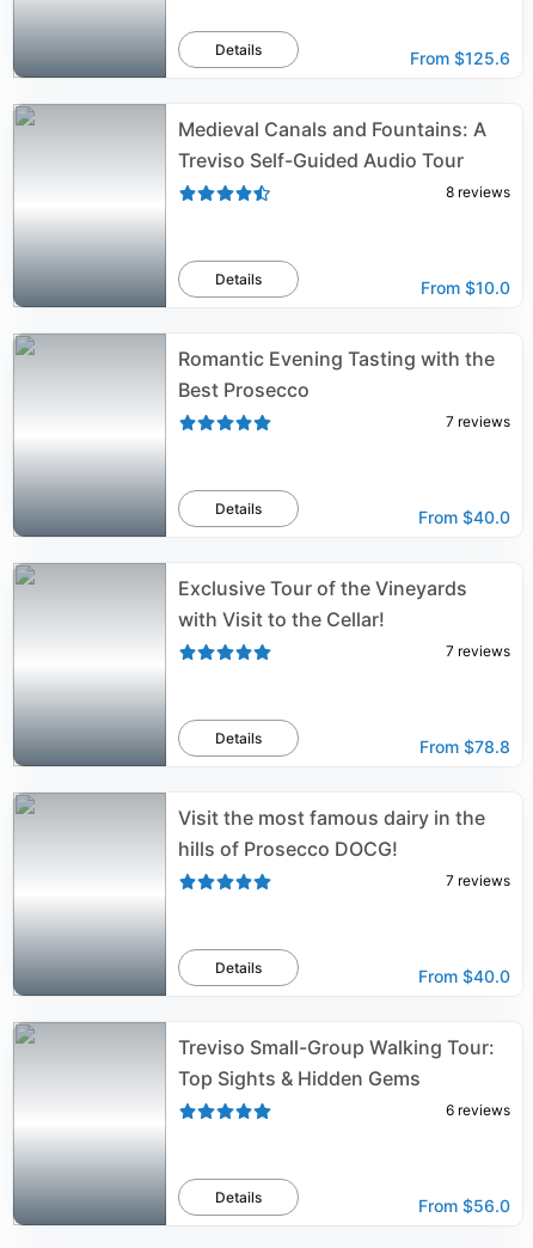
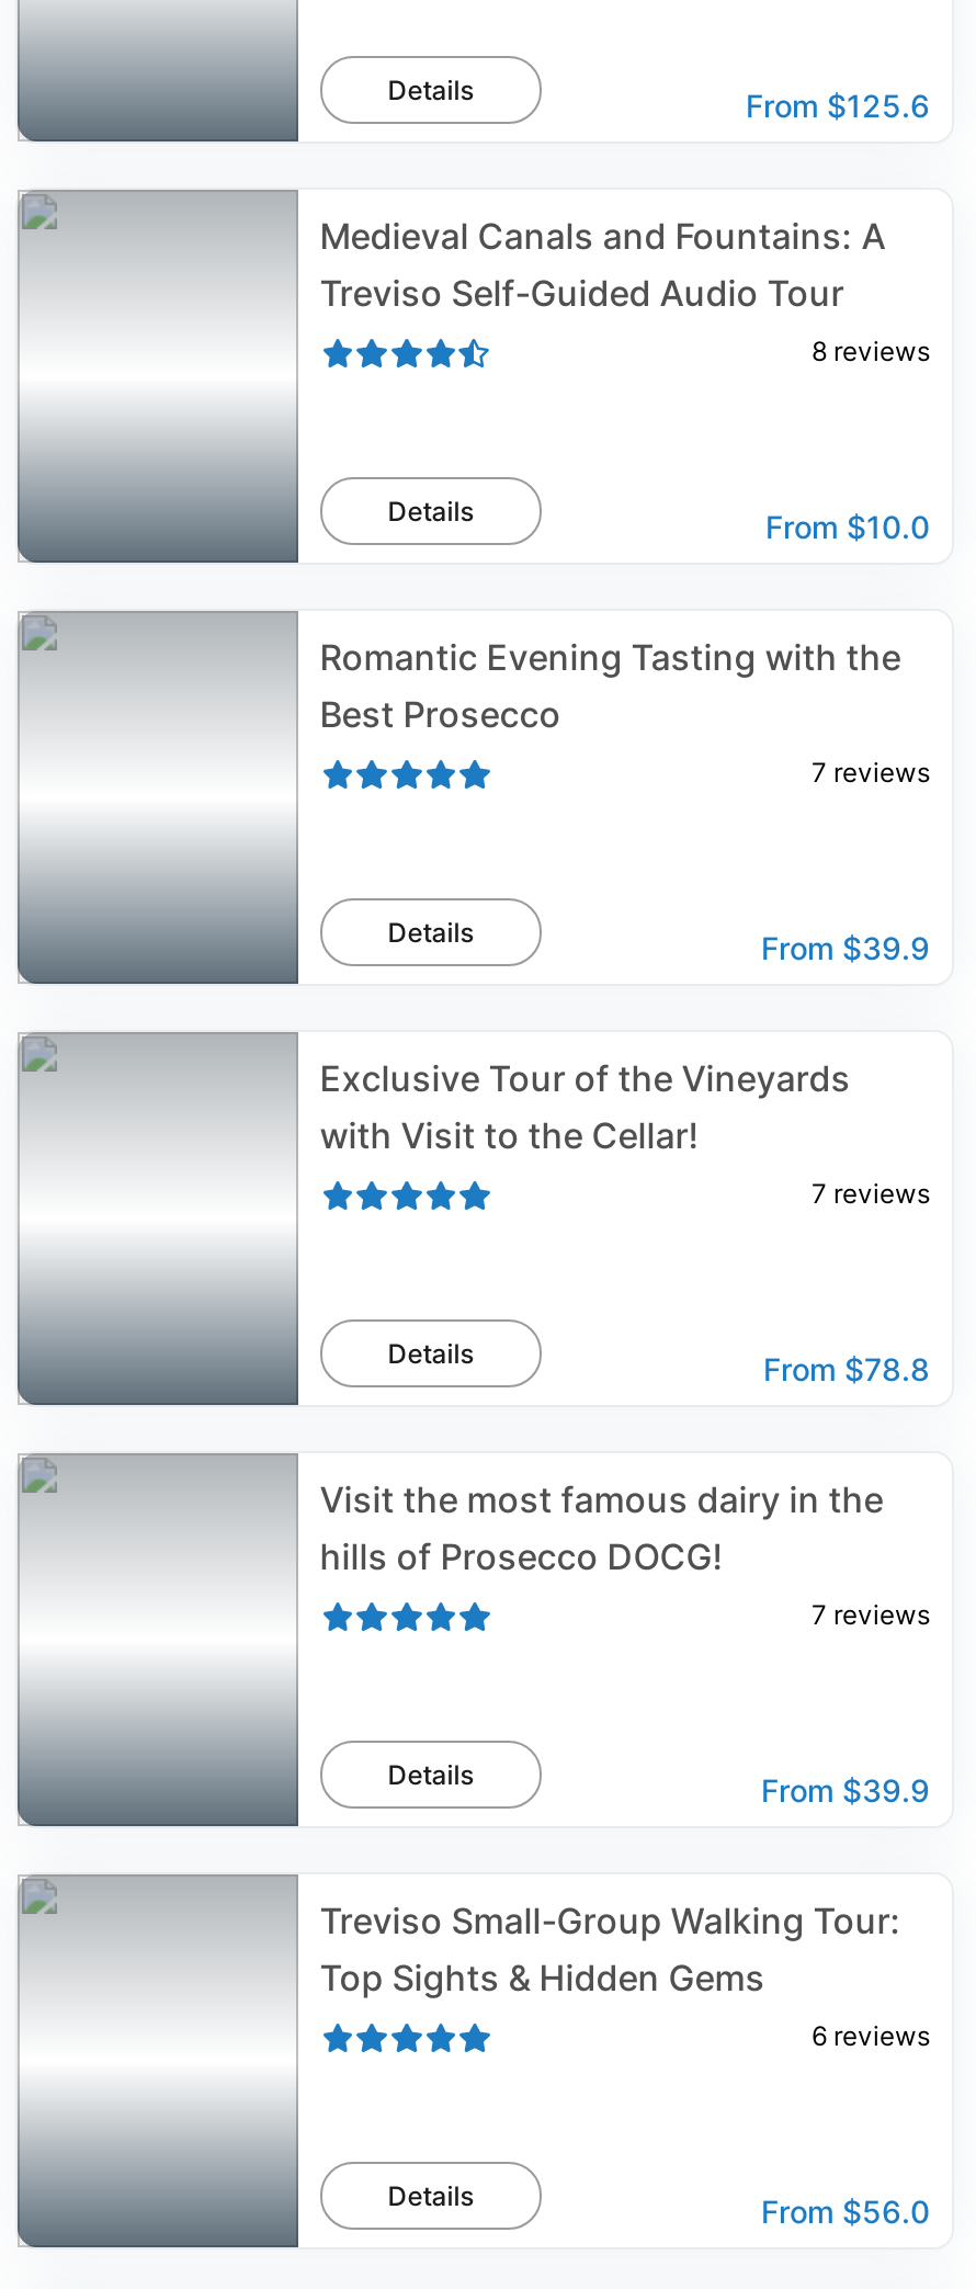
[418,507,510,527] From $40.0 -> [761,929,930,966] From $39.9
[418,966,510,986] From $40.0 -> [761,1771,930,1809] From $39.9

